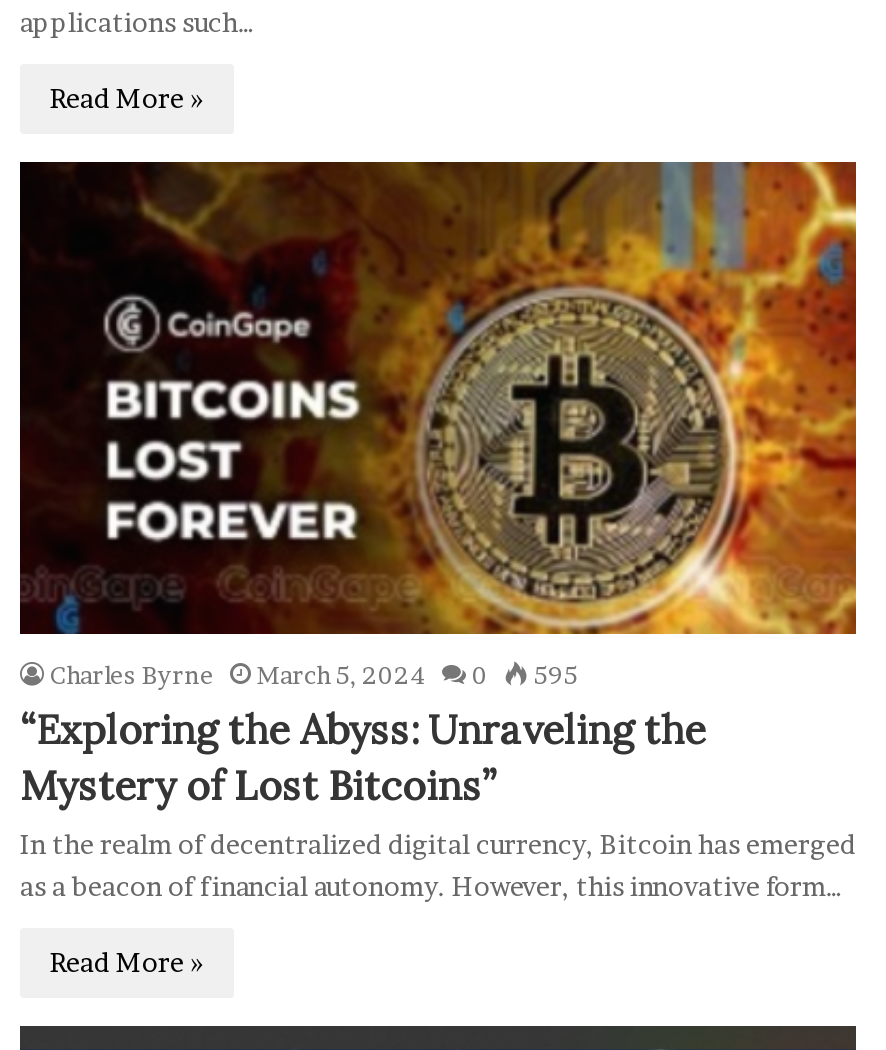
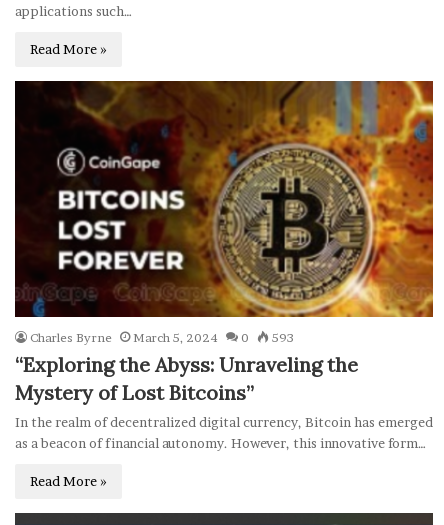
[50,660,578,690] Charles Byrne March 5, 2024 0 595 -> [30,330,294,345] Charles Byrne March 5, 2024 0 593

